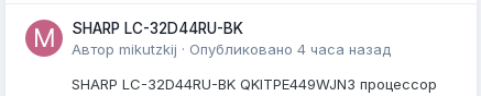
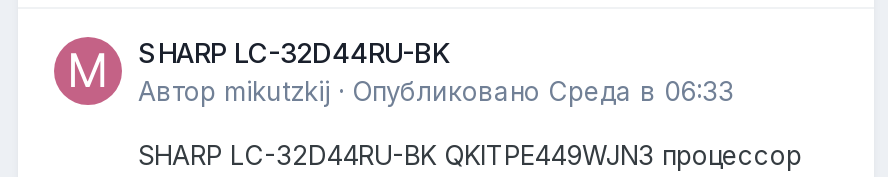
[72,40,391,58] Автор mikutzkij · Опубликовано 4 часа назад -> [138,75,734,107] Автор mikutzkij · Опубликовано Среда в 06:33

